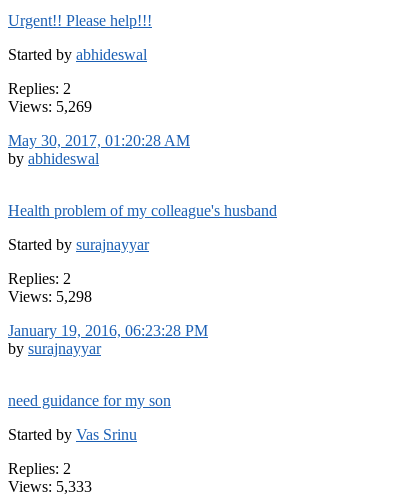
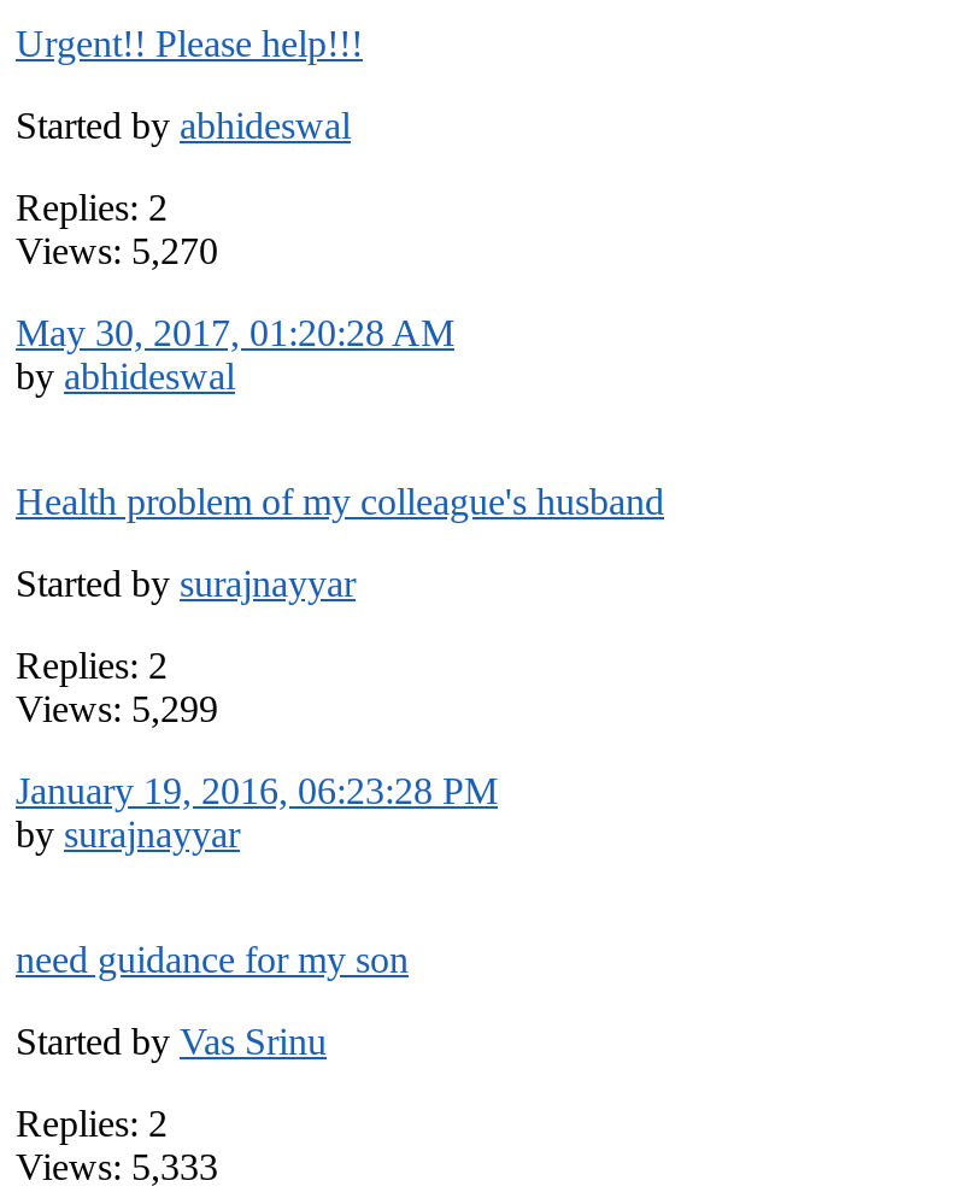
[8,98,92,115] Views: 5,269 -> [16,230,218,271] Views: 5,270
[8,288,92,305] Views: 5,298 -> [16,688,218,729] Views: 5,299

